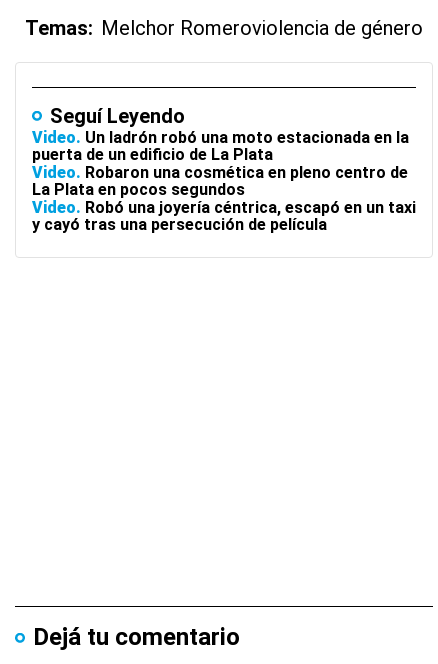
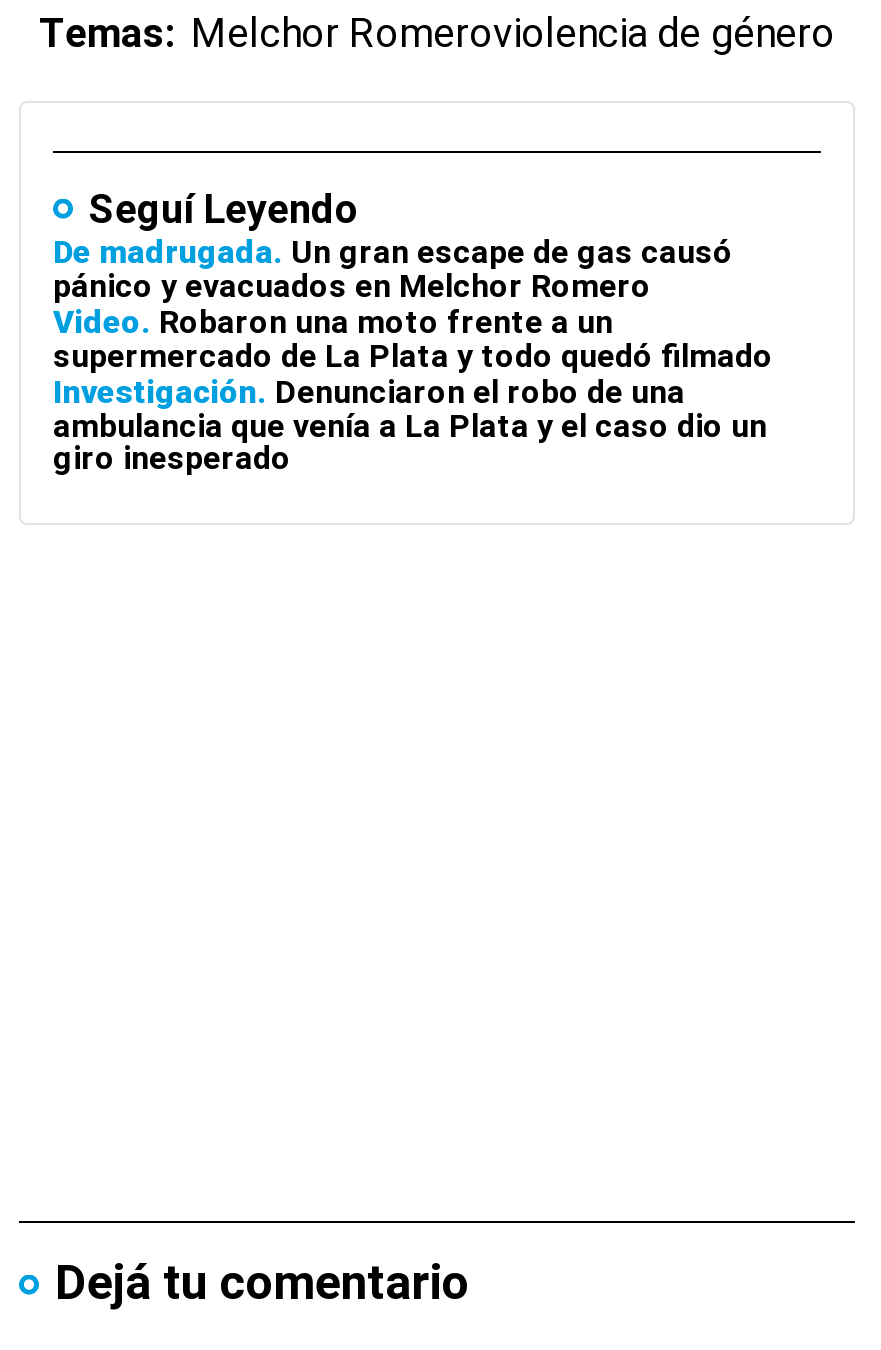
[32,128,416,234] Video Un ladrón robó una moto estacionada en la | puerta de un edificio de La Plata | Video Robaron una cosmética en pleno centro de | La Plata en pocos segundos | Video Robó una joyería céntrica, escapó en un taxi | y cayó tras una persecución de película -> [53,233,773,477] De madrugada Un gran escape de gas causó | pánico y evacuados en Melchor Romero | Video Robaron una moto frente a un | supermercado de La Plata y todo quedó filmado | Investigación Denunciaron el robo de una | ambulancia que venía a La Plata y el caso dio un | giro inesperado

